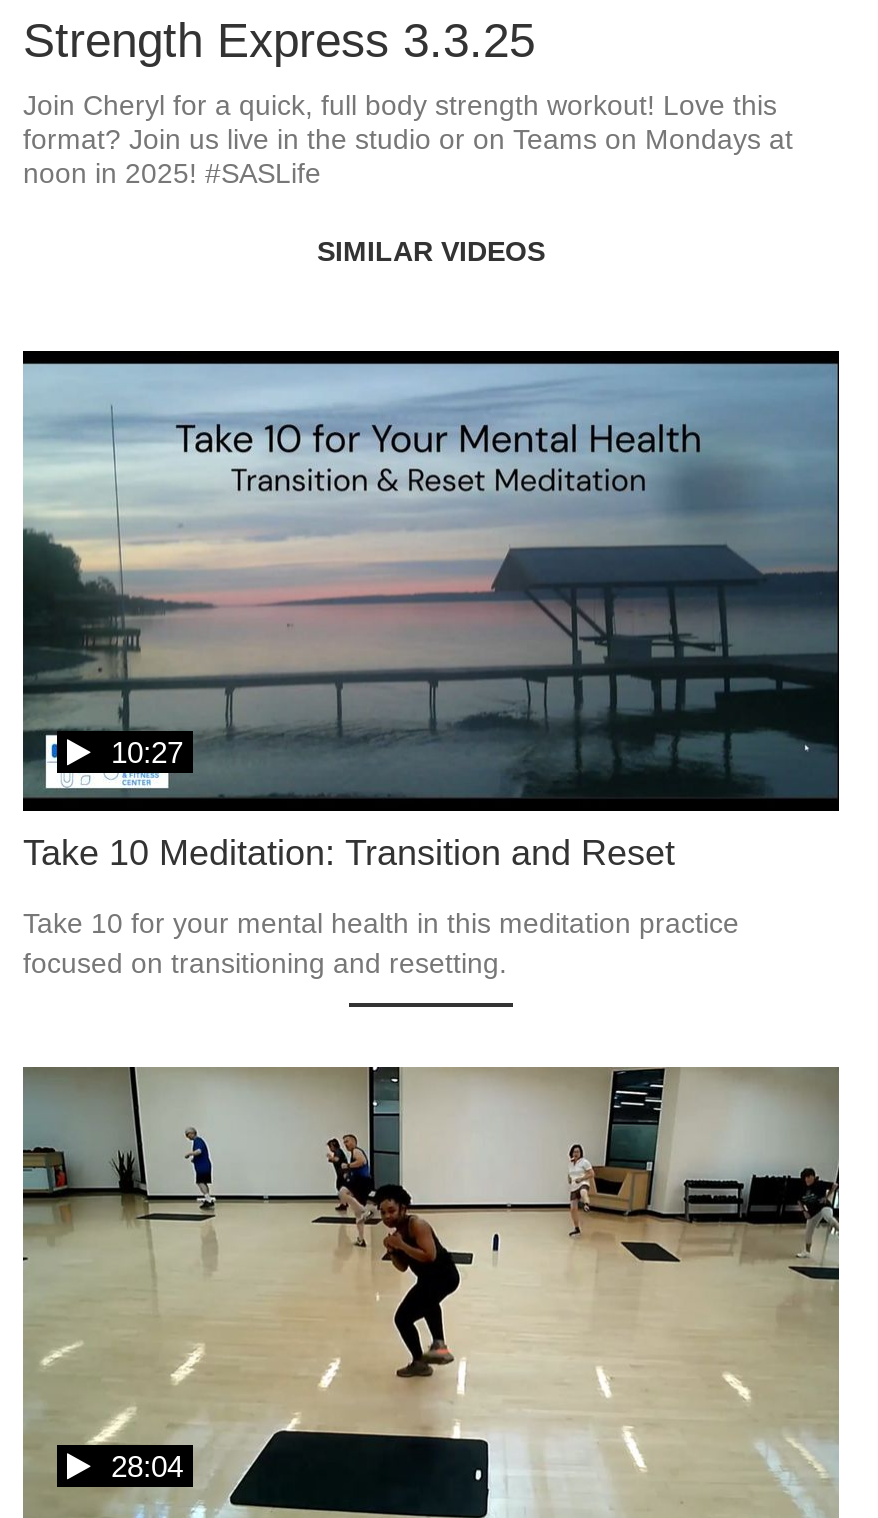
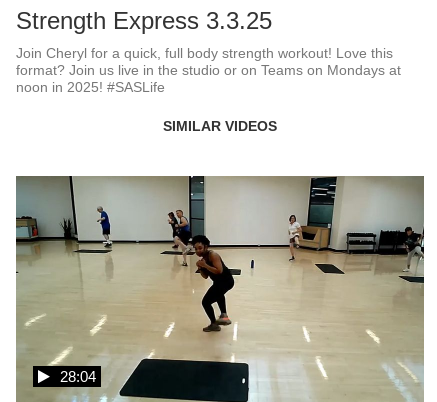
[21,349,841,815] [image] | 10:27 -> none
[23,833,675,873] Take 10 Meditation: Transition and Reset -> none
[23,907,739,979] Take 10 for your mental health in this meditation practice | focused on transitioning and resetting. -> none

